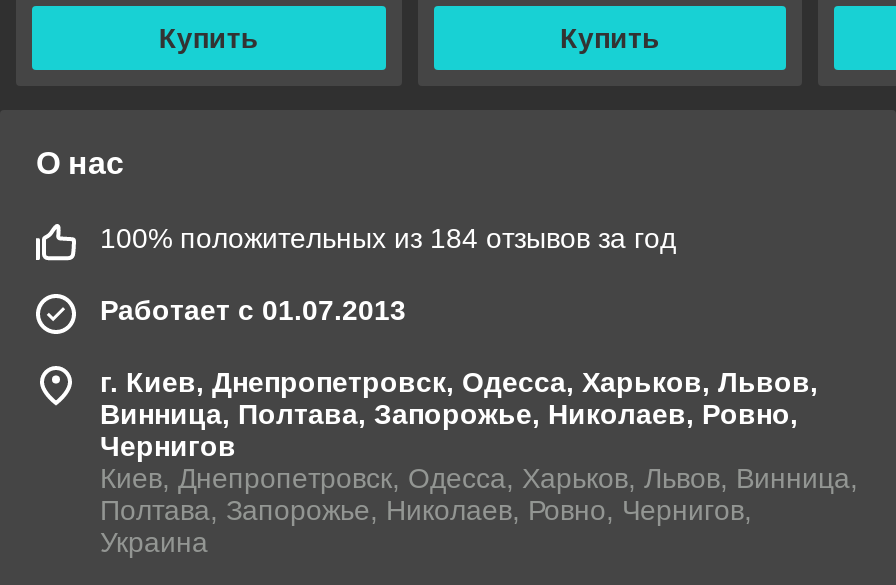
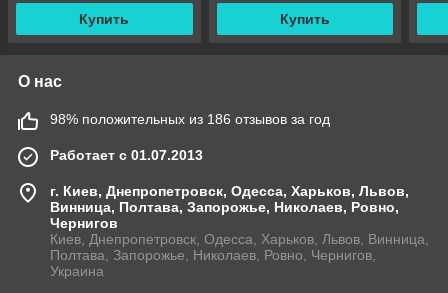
[100,222,676,254] 100% положительных из 184 отзывов за год -> [50,111,330,127] 98% положительных из 186 отзывов за год

